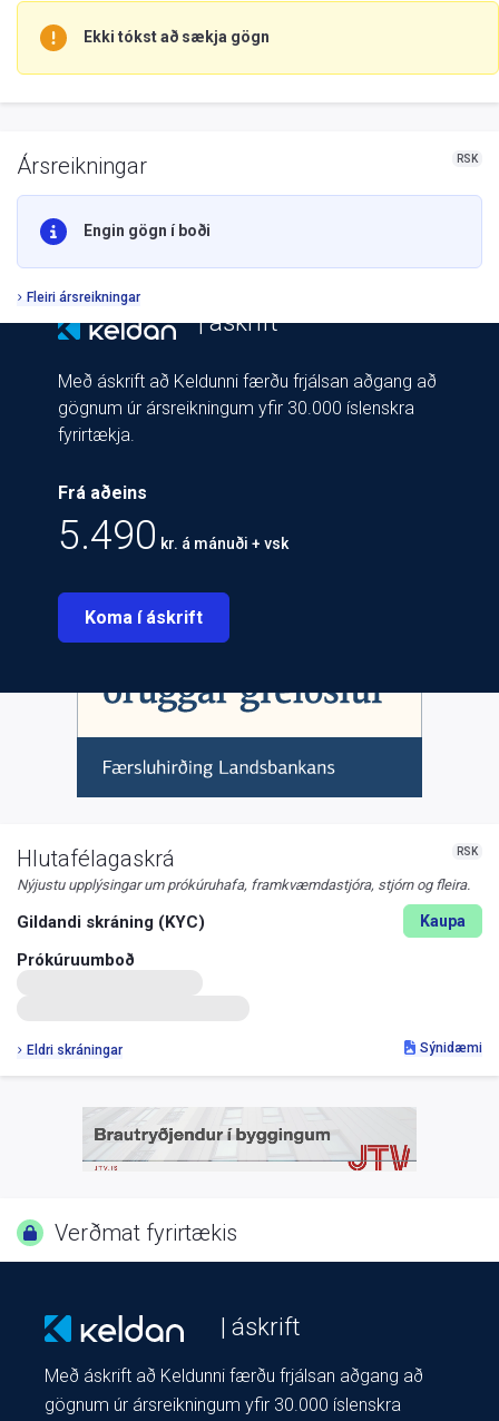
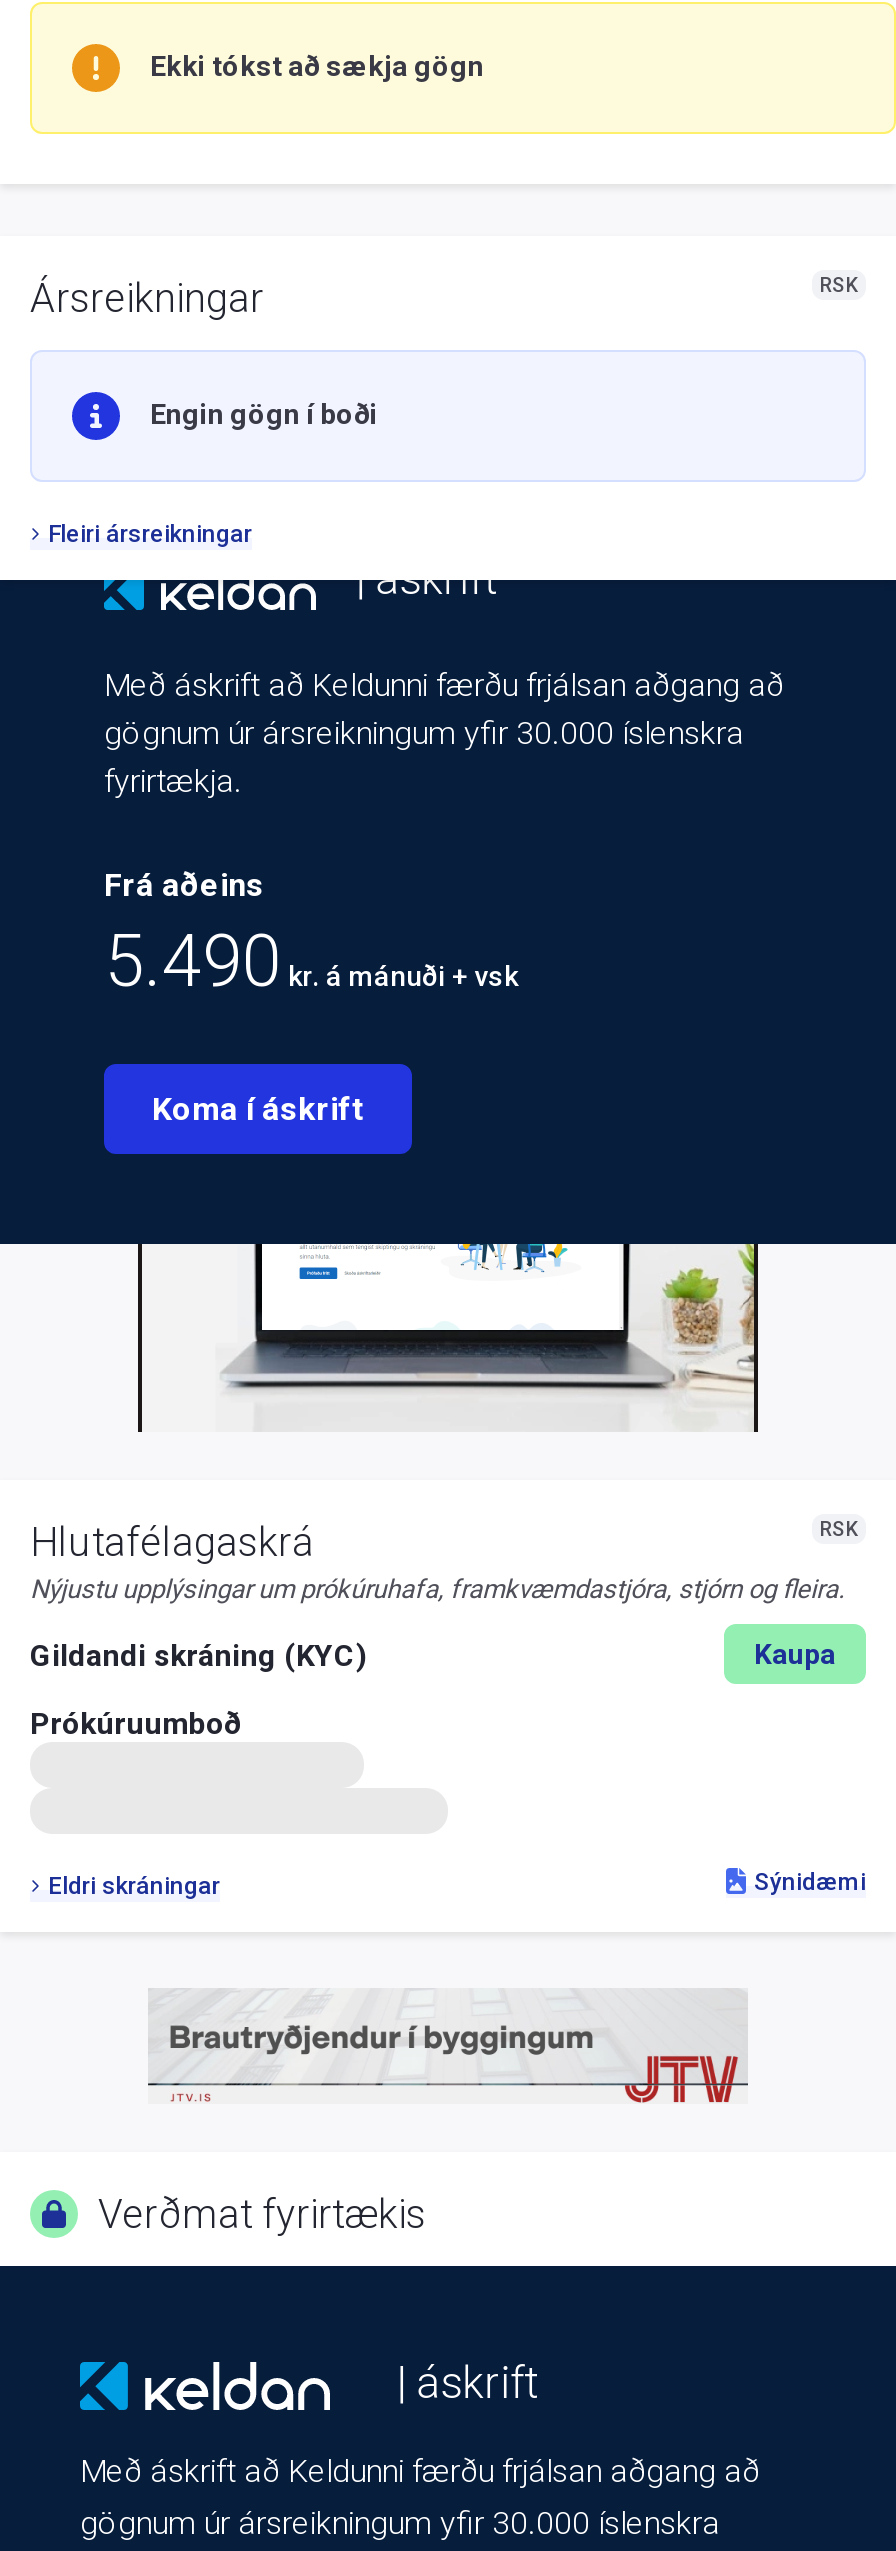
[76,692,423,798] [image] -> [136,1242,760,1432] [image]

